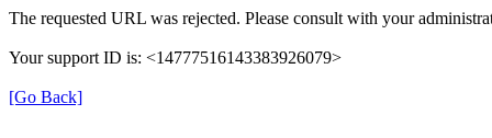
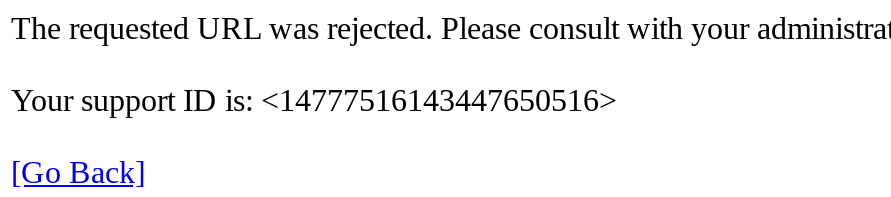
[9,48,342,67] Your support ID is: <14777516143383926079> -> [11,83,617,117] Your support ID is: <14777516143447650516>

